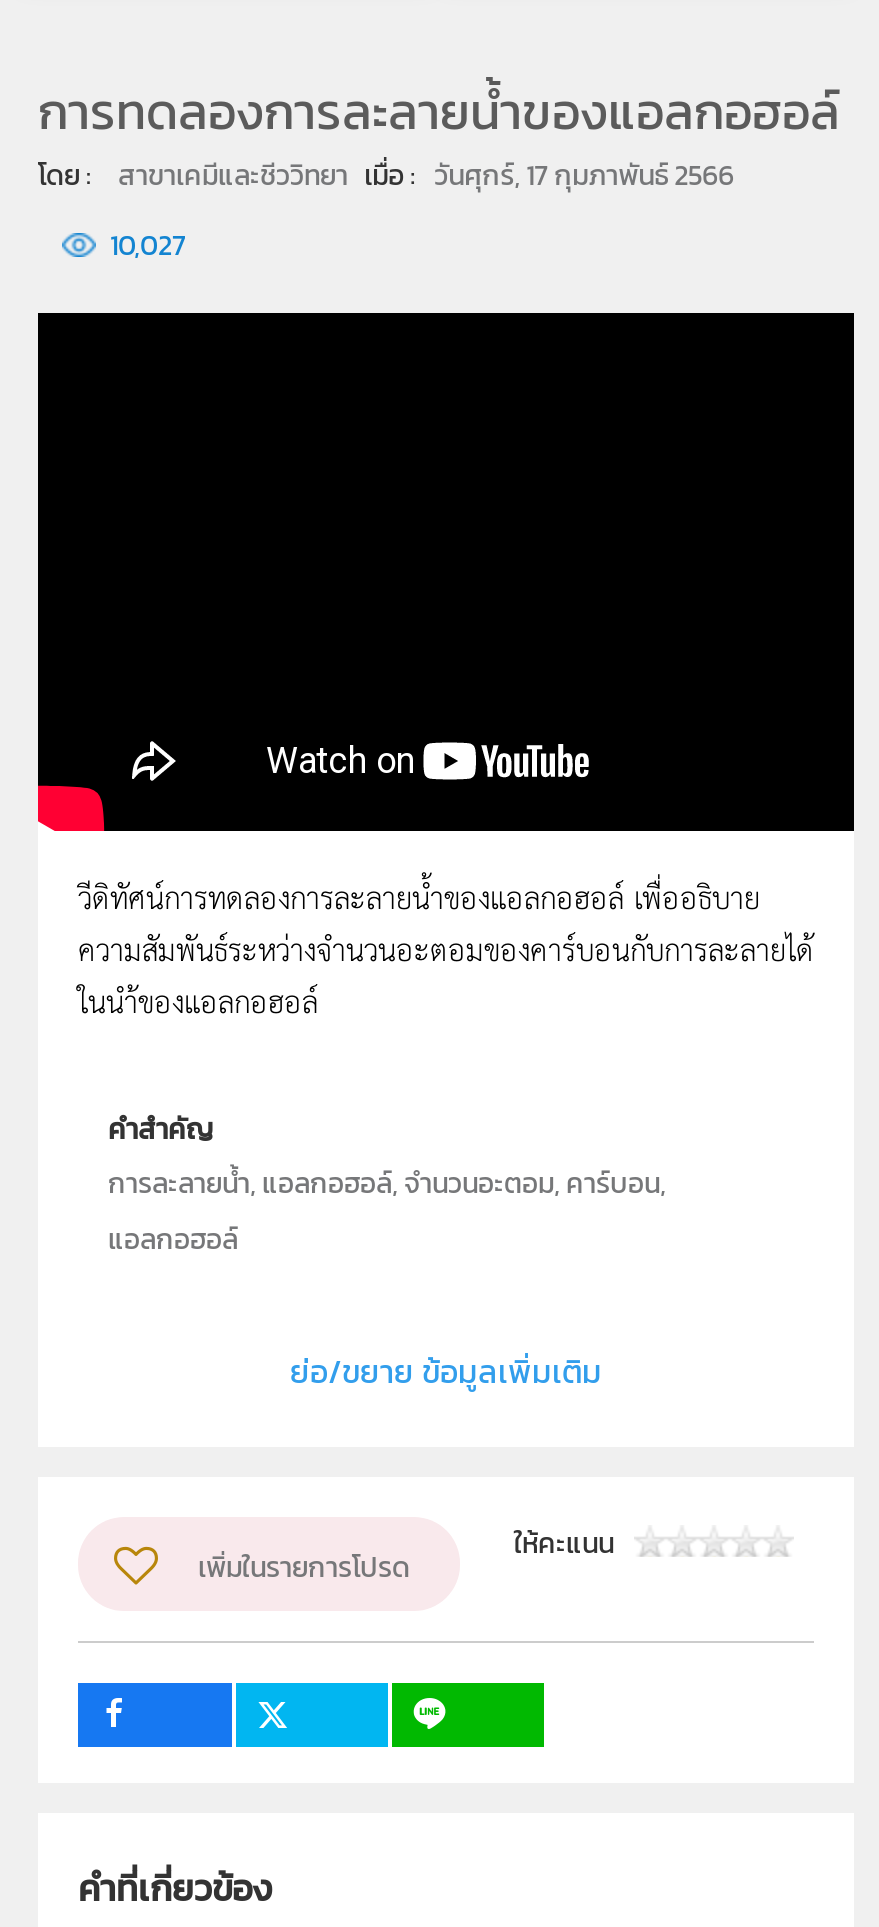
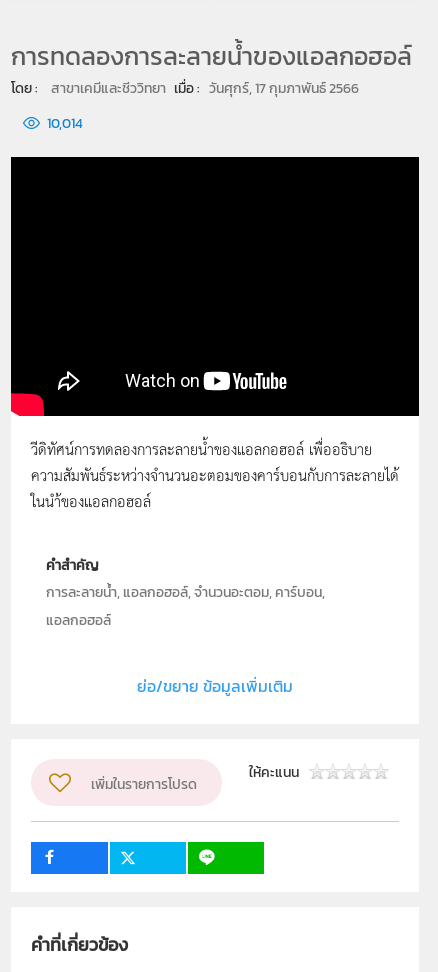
[110,224,186,266] 10,027 -> [47,113,83,134] 10,014

